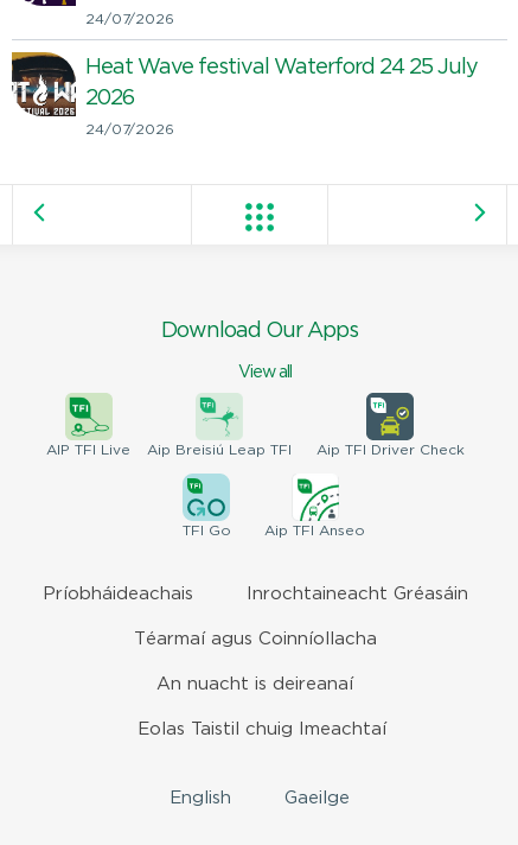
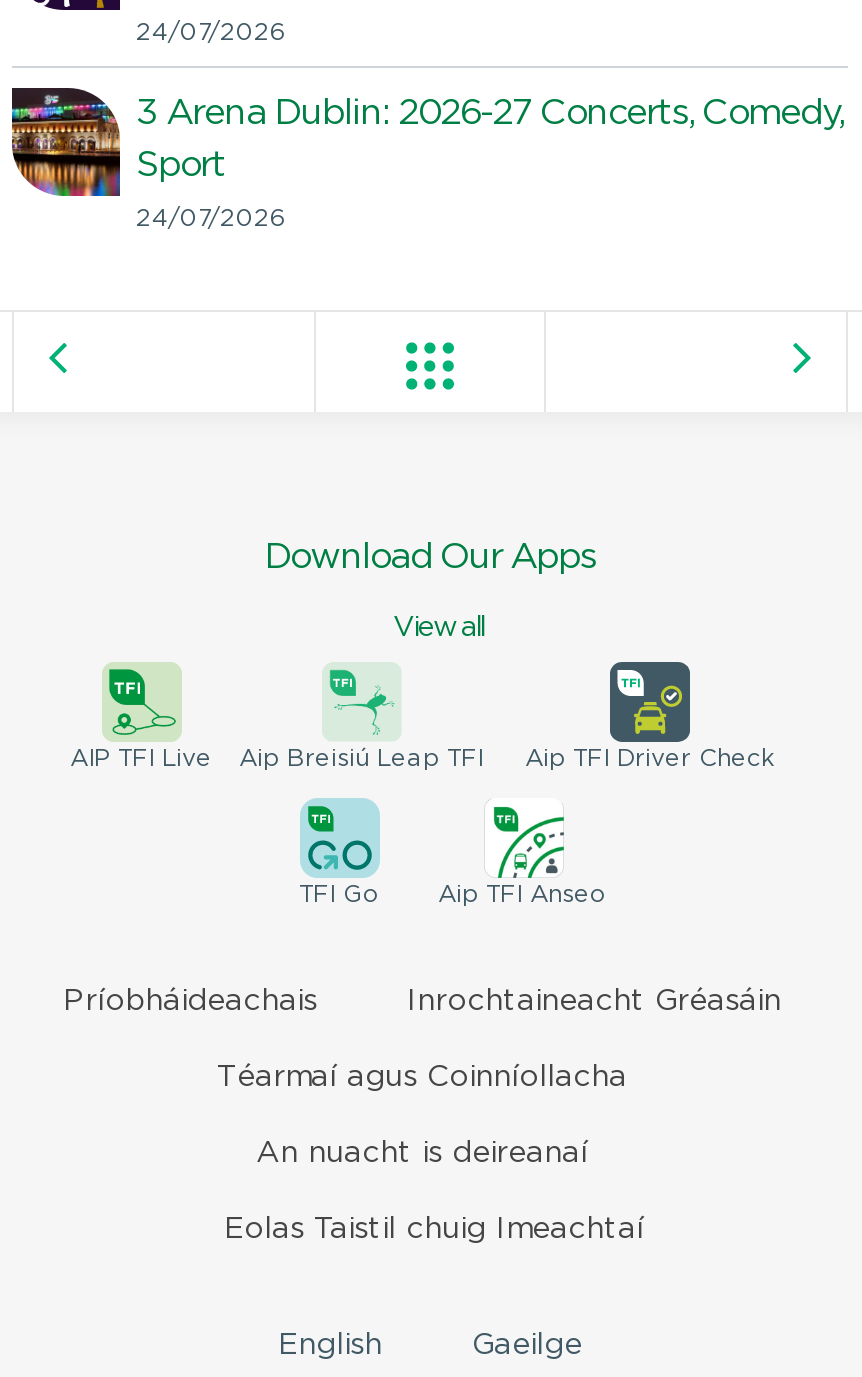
[11,51,478,117] [image] | Heat Wave festival Waterford 24 25 July -> [10,86,844,198] [image] | 3 Arena Dublin: 2026-27 Concerts, Comedy,
[85,89,134,108] 2026 -> [136,149,226,181] Sport

